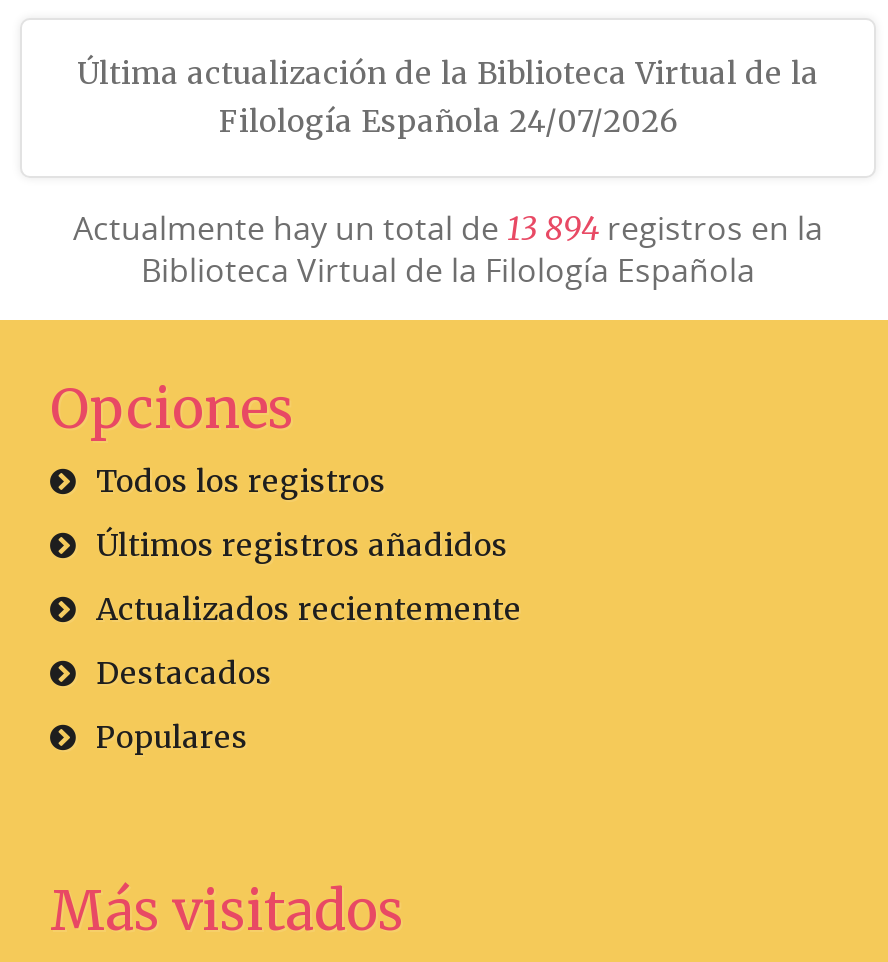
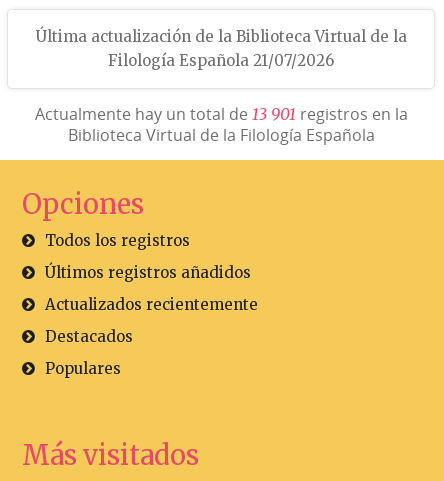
[219,102,677,140] Filología Española 24/07/2026 -> [108,51,334,70] Filología Española 21/07/2026
[73,206,823,250] Actualmente hay un total de 13 894 registros en la -> [34,103,407,125] Actualmente hay un total de 13 901 registros en la

